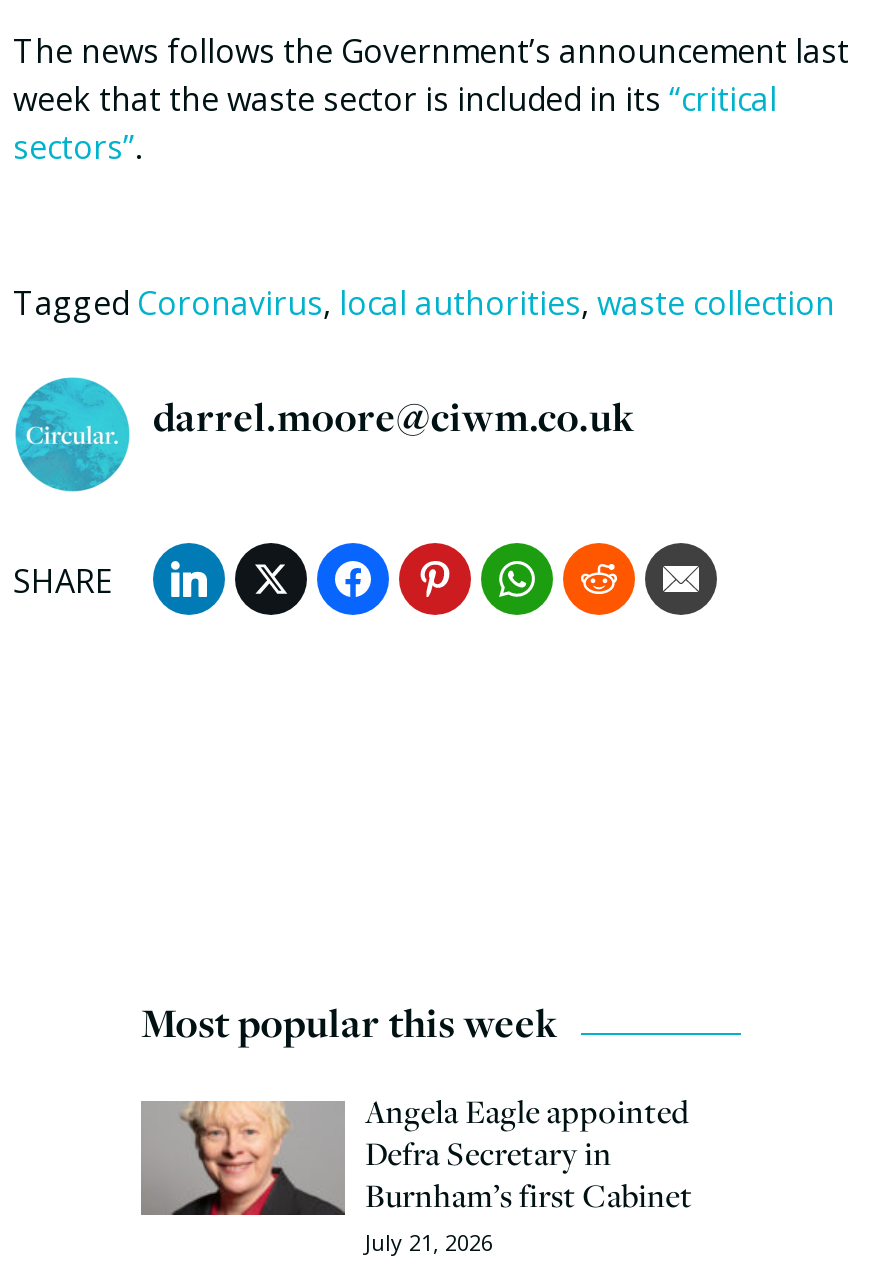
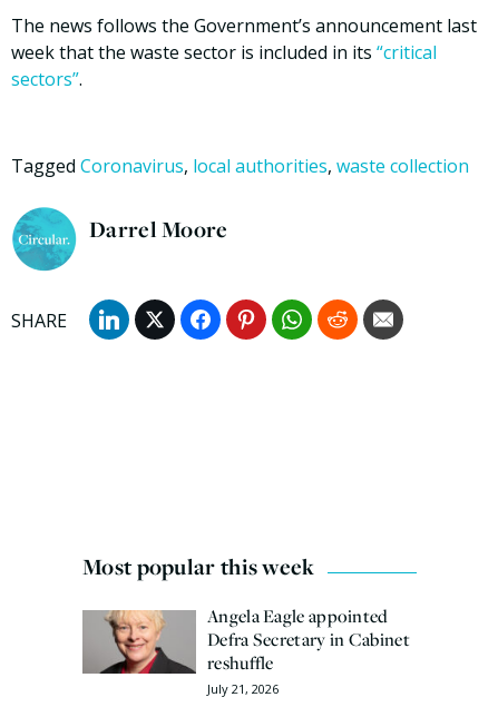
[153,389,635,443] darrel.moore@ciwm.co.uk -> [89,214,228,244] Darrel Moore
[365,1130,693,1216] Defra Secretary in | Burnham’s first Cabinet -> [207,627,410,674] Defra Secretary in Cabinet | reshuffle

